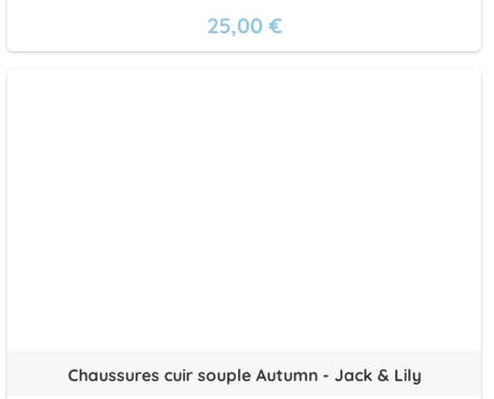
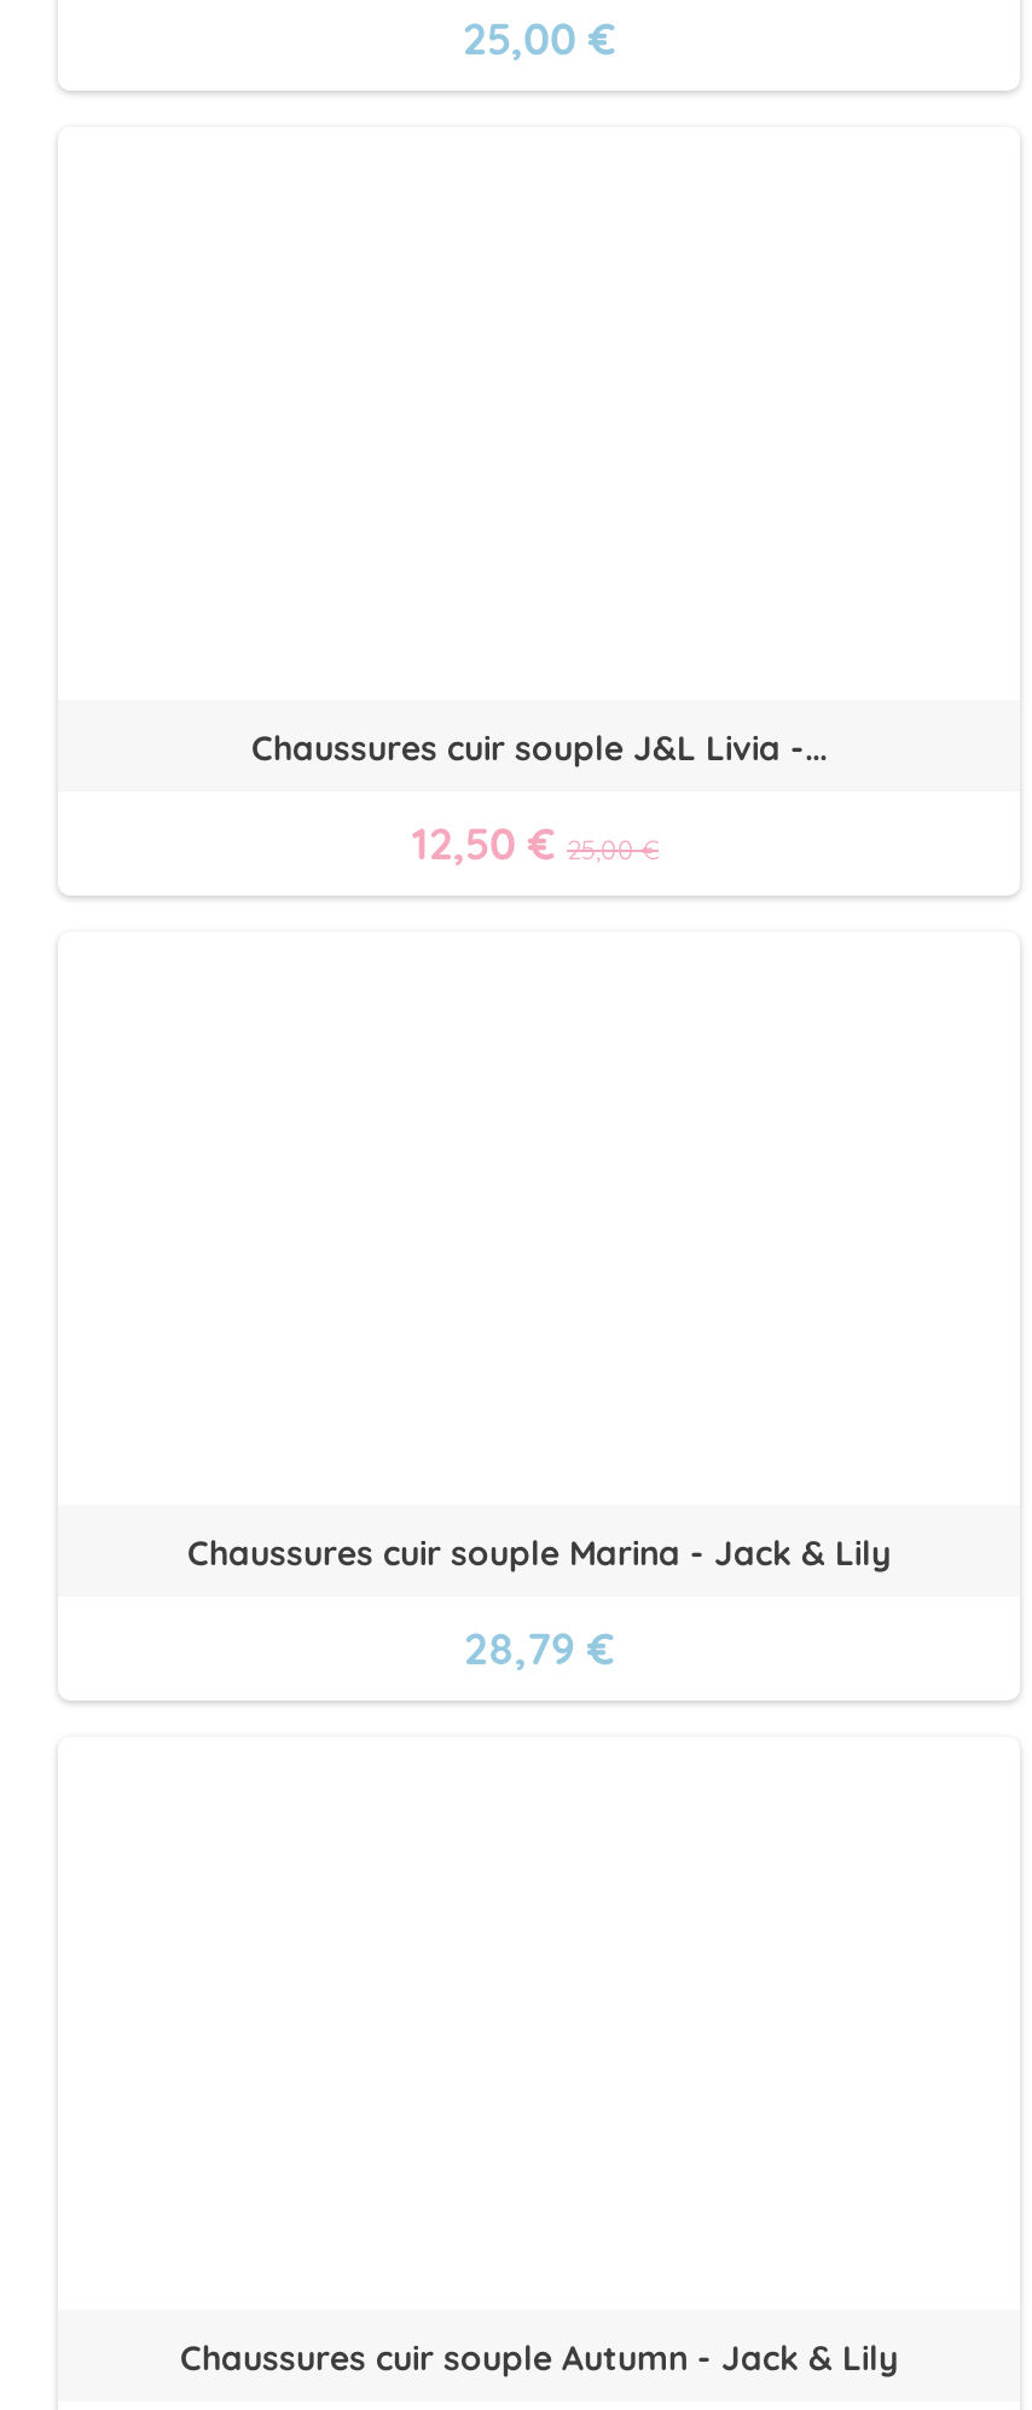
none -> [187,1532,891,1677] Chaussures cuir souple Marina - Jack & Lily | 28,79 €
none -> [251,727,827,872] Chaussures cuir souple J&L Livia -... | 12,50 €25,00 €

